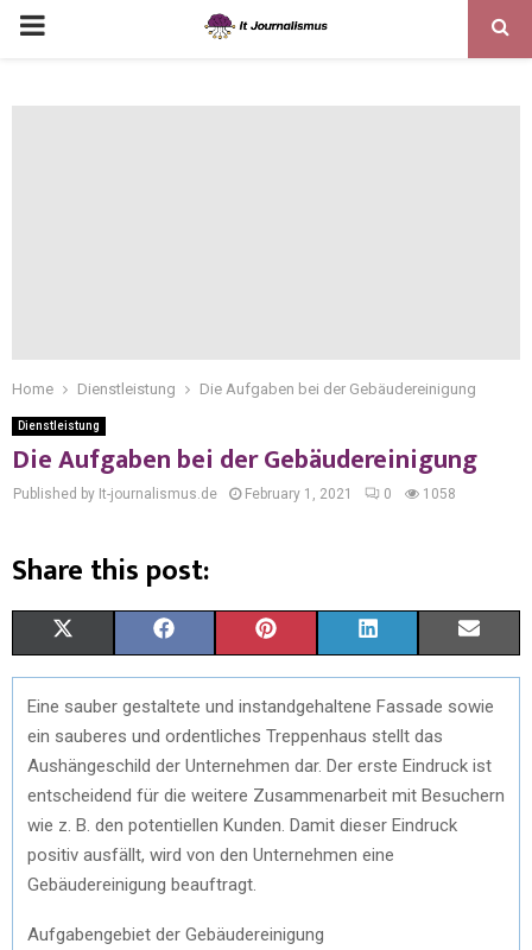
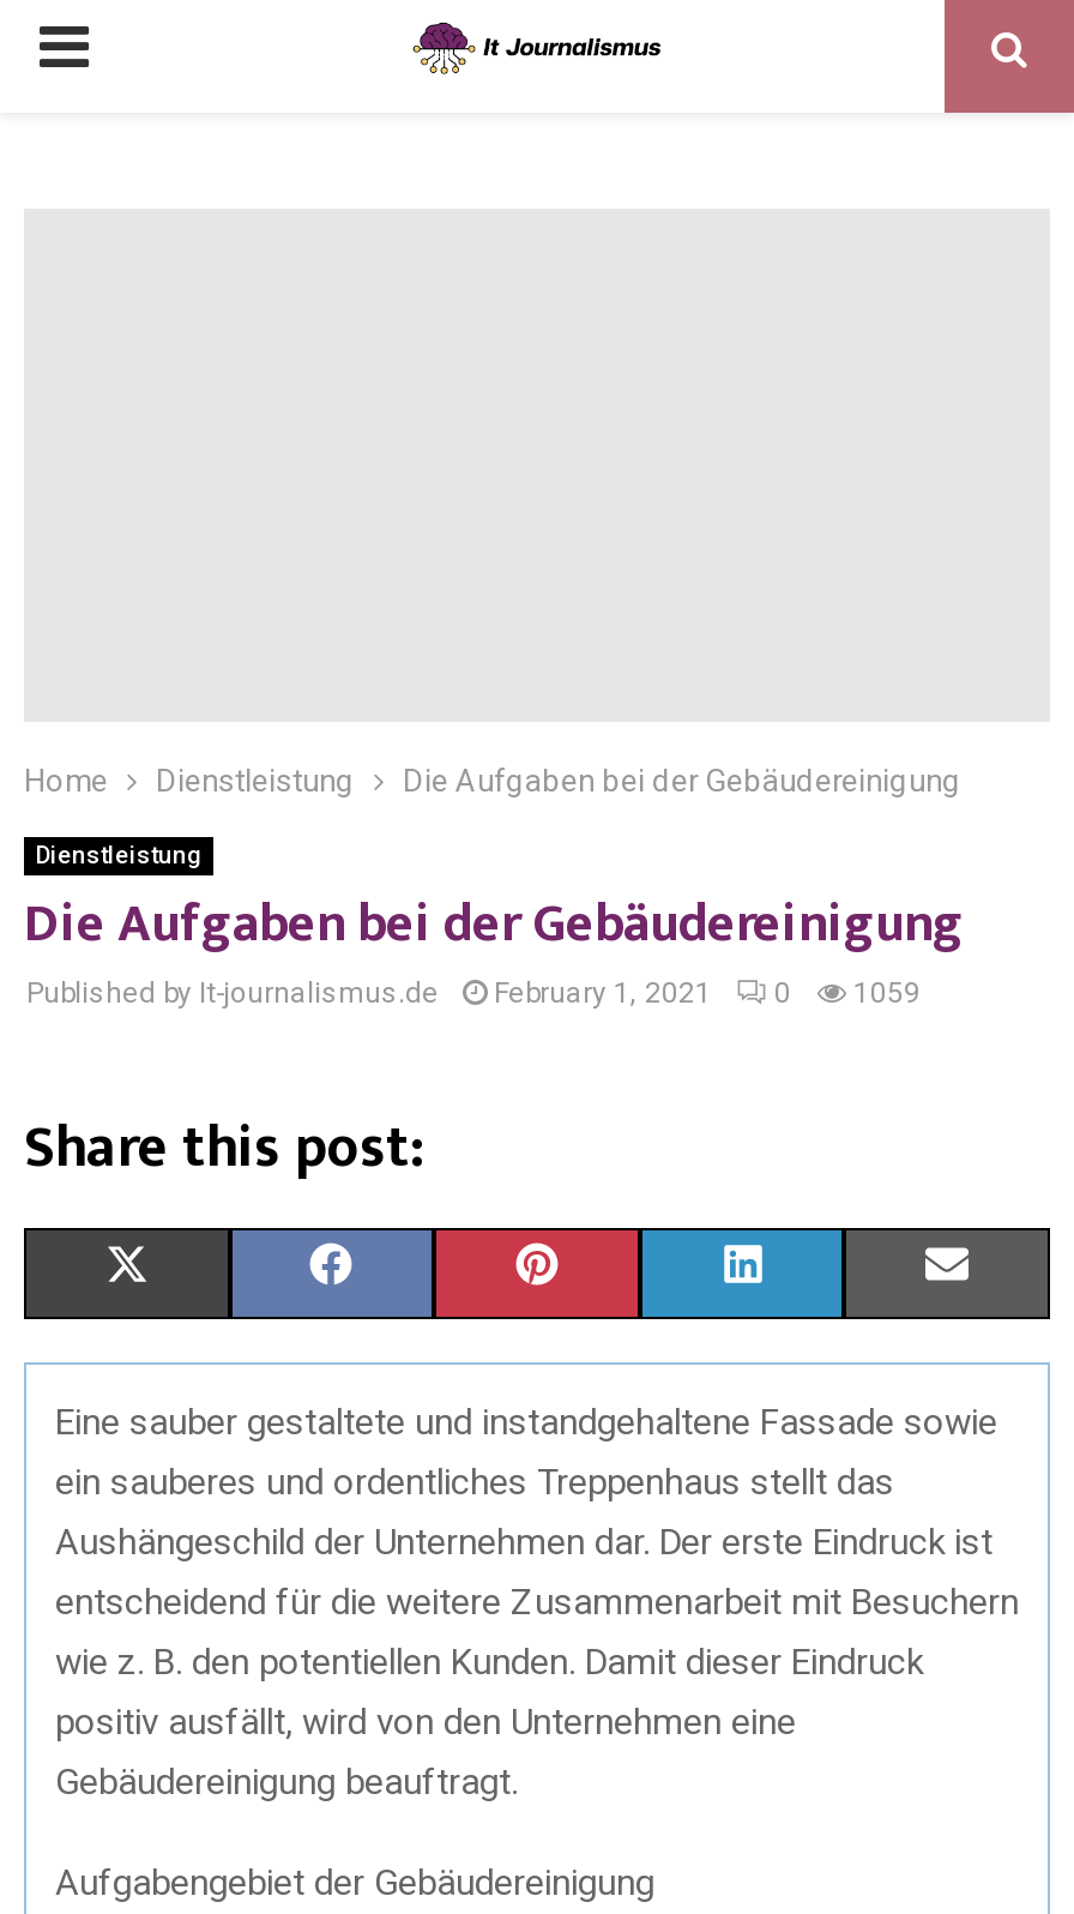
[13,486,456,502] Published by It-journalismus.de February 1, 2021 0 1058 -> [26,976,921,1010] Published by It-journalismus.de February 1, 2021 0 1059

